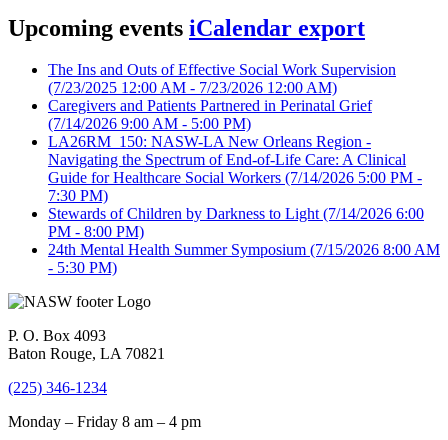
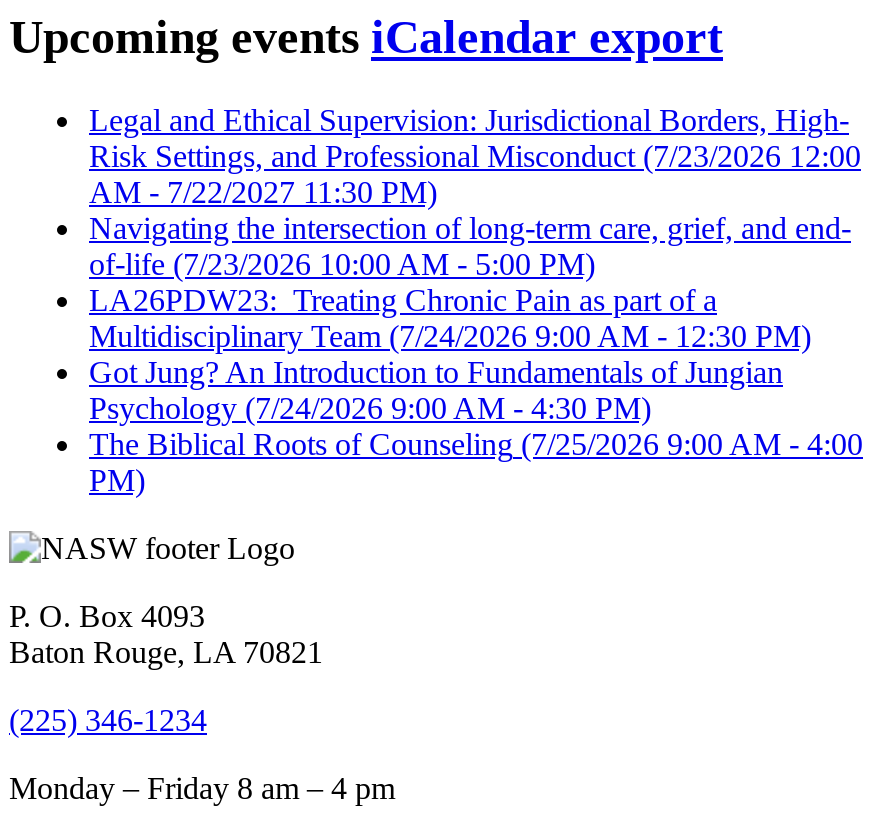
[48,61,440,276] The Ins and Outs of Effective Social Work Supervision | (7/23/2025 12:00 AM - 7/23/2026 12:00 AM) | Caregivers and Patients Partnered in Perinatal Grief | (7/14/2026 9:00 AM - 5:00 PM) | LA26RM_150: NASW-LA New Orleans Region - | Navigating the Spectrum of End-of-Life Care: A Clinical | Guide for Healthcare Social Workers (7/14/2026 5:00 PM - | 7:30 PM) | Stewards of Children by Darkness to Light (7/14/2026 6:00 | PM - 8:00 PM) | 24th Mental Health Summer Symposium (7/15/2026 8:00 AM | - 5:30 PM) -> [89,104,863,498] Legal and Ethical Supervision: Jurisdictional Borders, High- | Risk Settings, and Professional Misconduct (7/23/2026 12:00 | AM - 7/22/2027 11:30 PM) | Navigating the intersection of long-term care, grief, and end- | of-life (7/23/2026 10:00 AM - 5:00 PM) | LA26PDW23: Treating Chronic Pain as part of a | Multidisciplinary Team(7/24/2026 9:00 AM - 12:30 PM) | Got Jung? An Introduction to Fundamentals of Jungian | Psychology (7/24/2026 9:00 AM - 4:30 PM) | The Biblical Roots of Counseling (7/25/2026 9:00 AM - 4:00 | PM)

